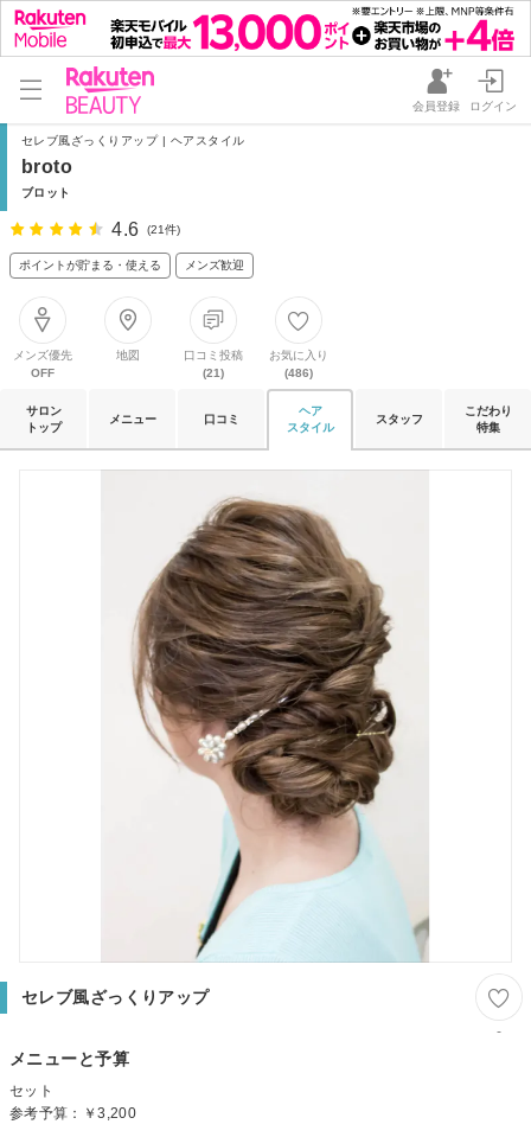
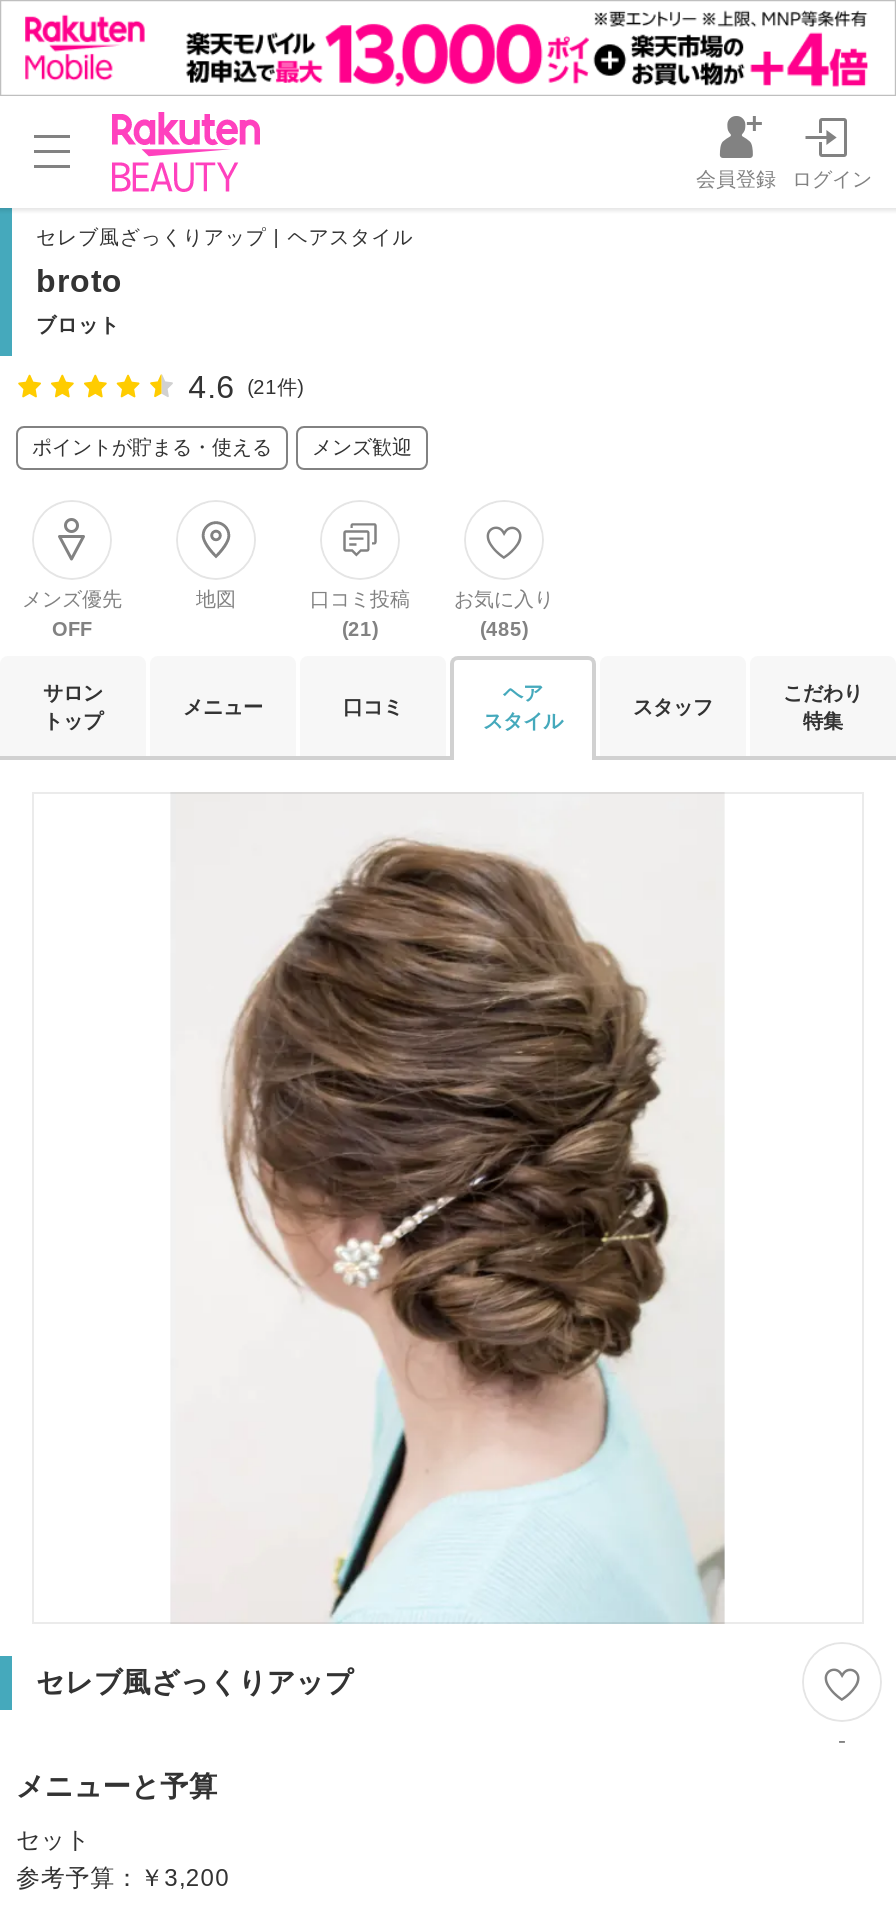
[284,366,313,379] (486) -> [480,618,528,640] (485)

